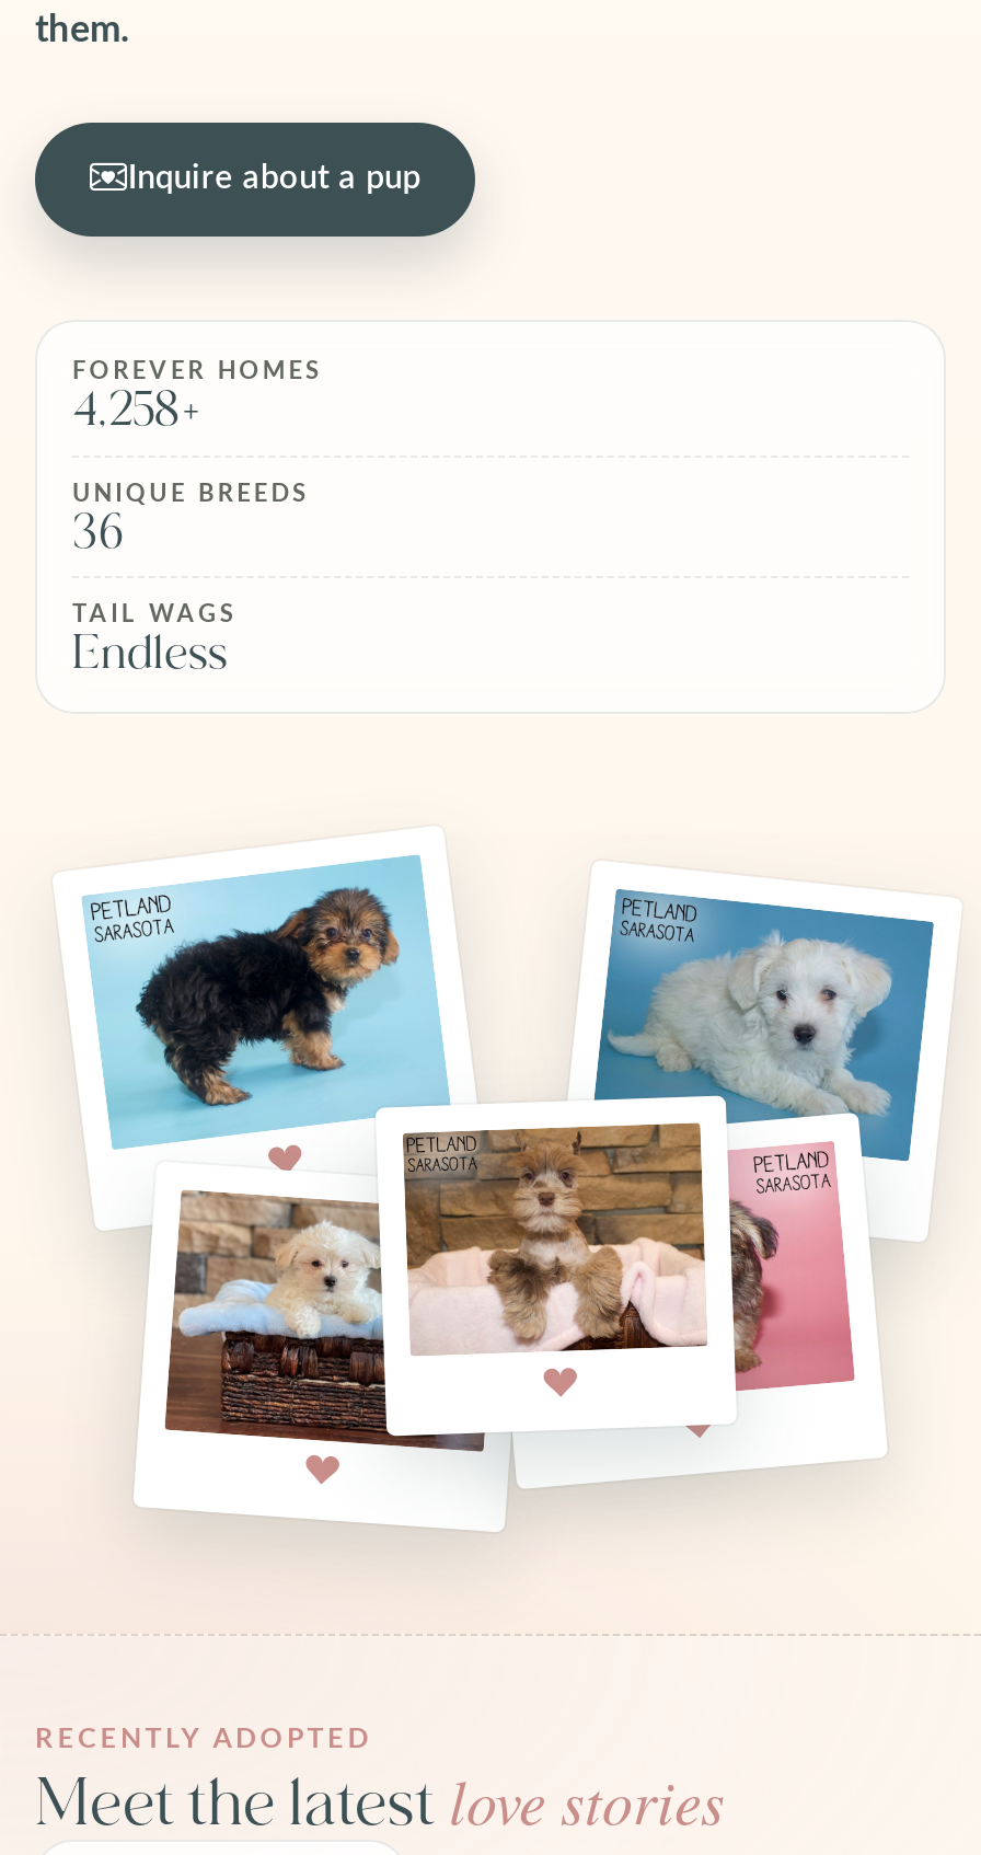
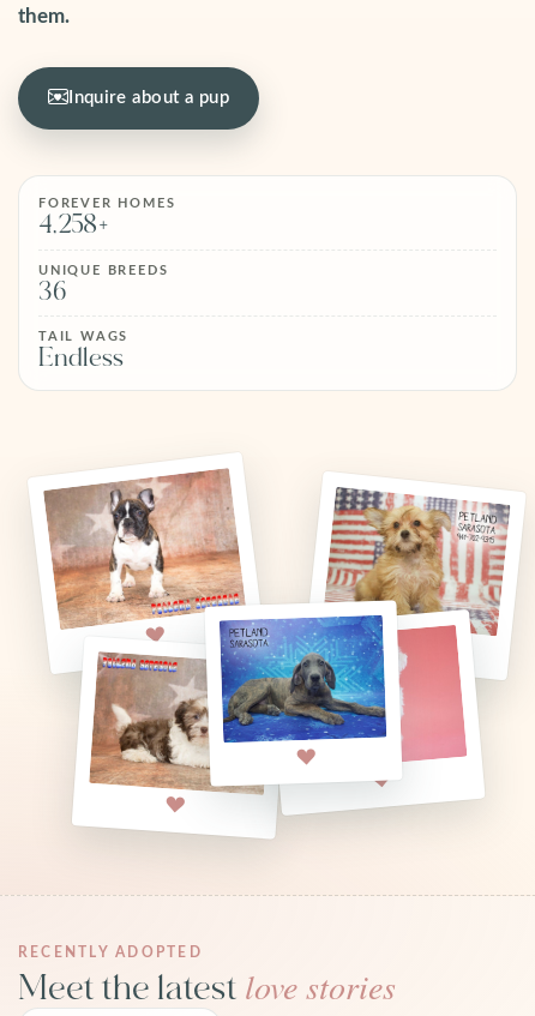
[83,854,933,1452] [image] -> [43,468,511,794] [image]

